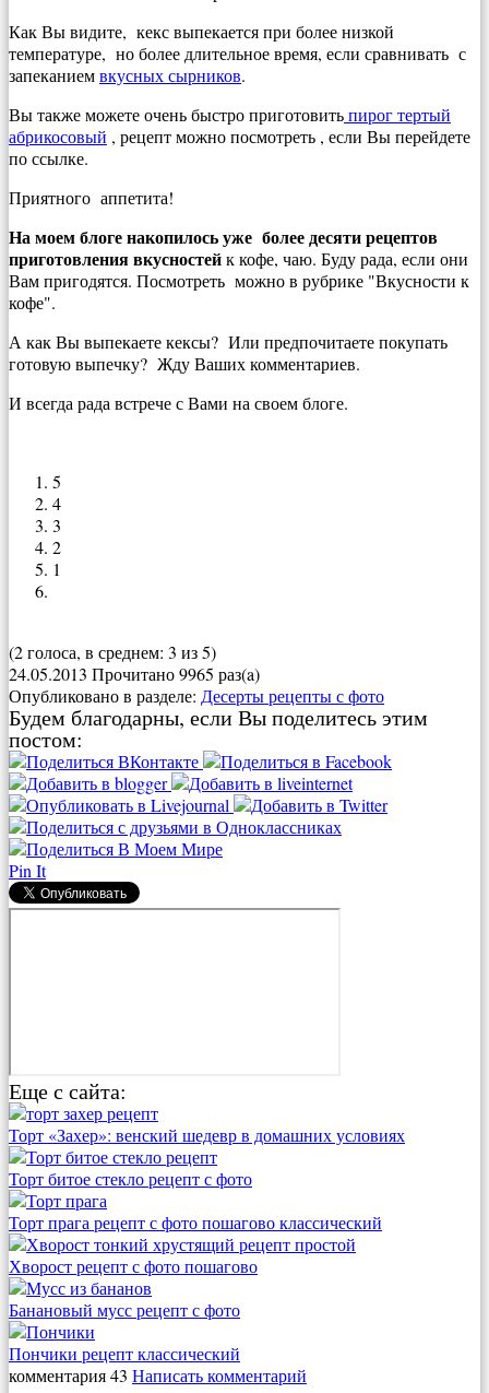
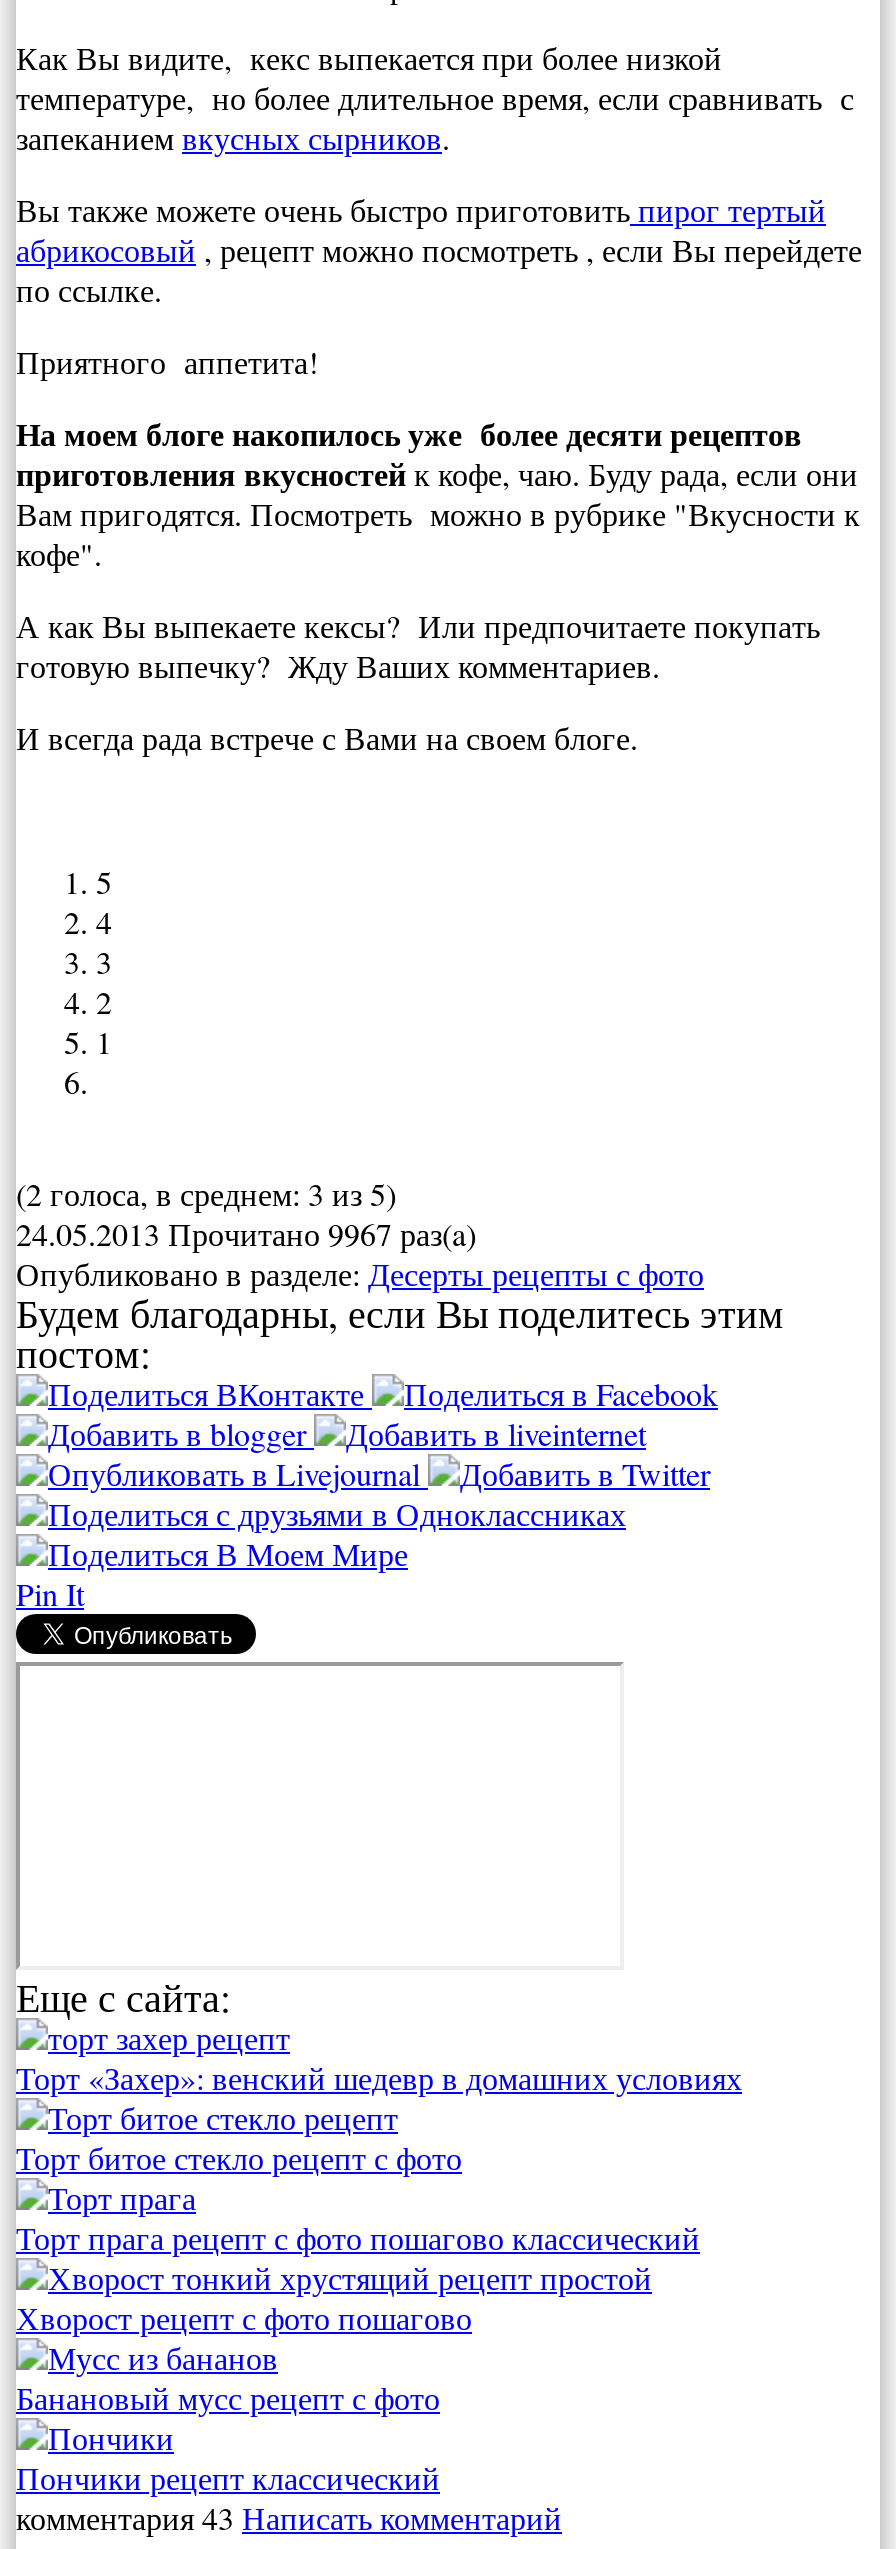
[9,662,260,685] 24.05.2013 Прочитано 9965 раз(a) -> [16,1212,476,1254] 24.05.2013 Прочитано 9967 раз(a)

